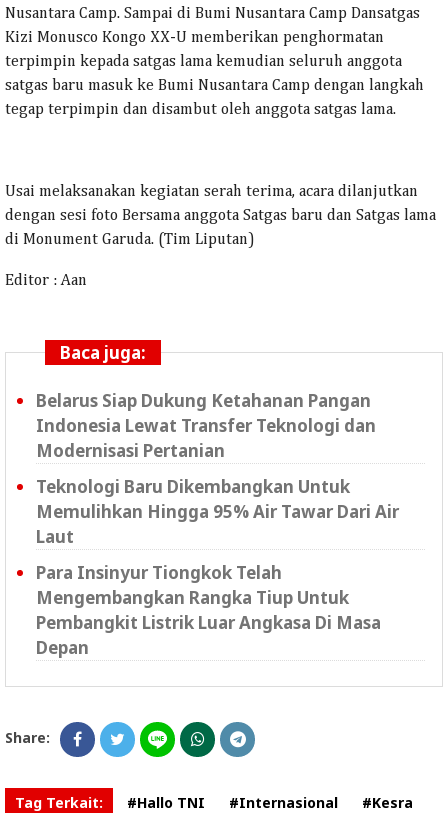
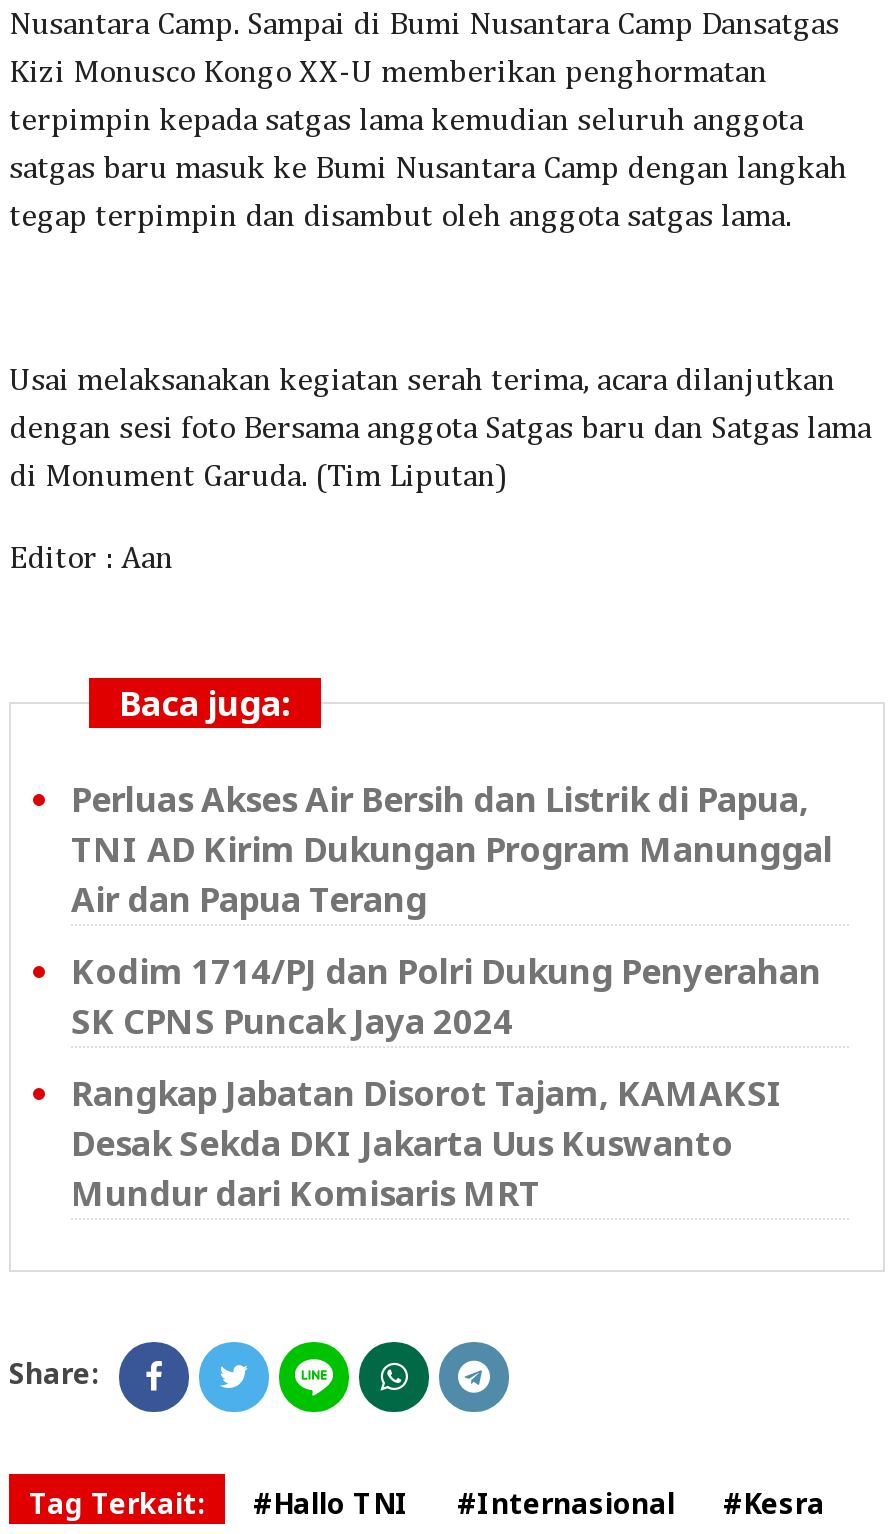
[36,389,376,462] Belarus Siap Dukung Ketahanan Pangan | Indonesia Lewat Transfer Teknologi dan | Modernisasi Pertanian -> [71,775,833,921] Perluas Akses Air Bersih dan Listrik di Papua, | TNI AD Kirim Dukungan Program Manunggal | Air dan Papua Terang
[36,475,399,548] Teknologi Baru Dikembangkan Untuk | Memulihkan Hingga 95% Air Tawar Dari Air | Laut -> [71,947,821,1043] Kodim 1714/PJ dan Polri Dukung Penyerahan | SK CPNS Puncak Jaya 2024
[36,561,381,659] Para Insinyur Tiongkok Telah | Mengembangkan Rangka Tiup Untuk | Pembangkit Listrik Luar Angkasa Di Masa | Depan -> [71,1069,783,1215] Rangkap Jabatan Disorot Tajam, KAMAKSI | Desak Sekda DKI Jakarta Uus Kuswanto | Mundur dari Komisaris MRT

